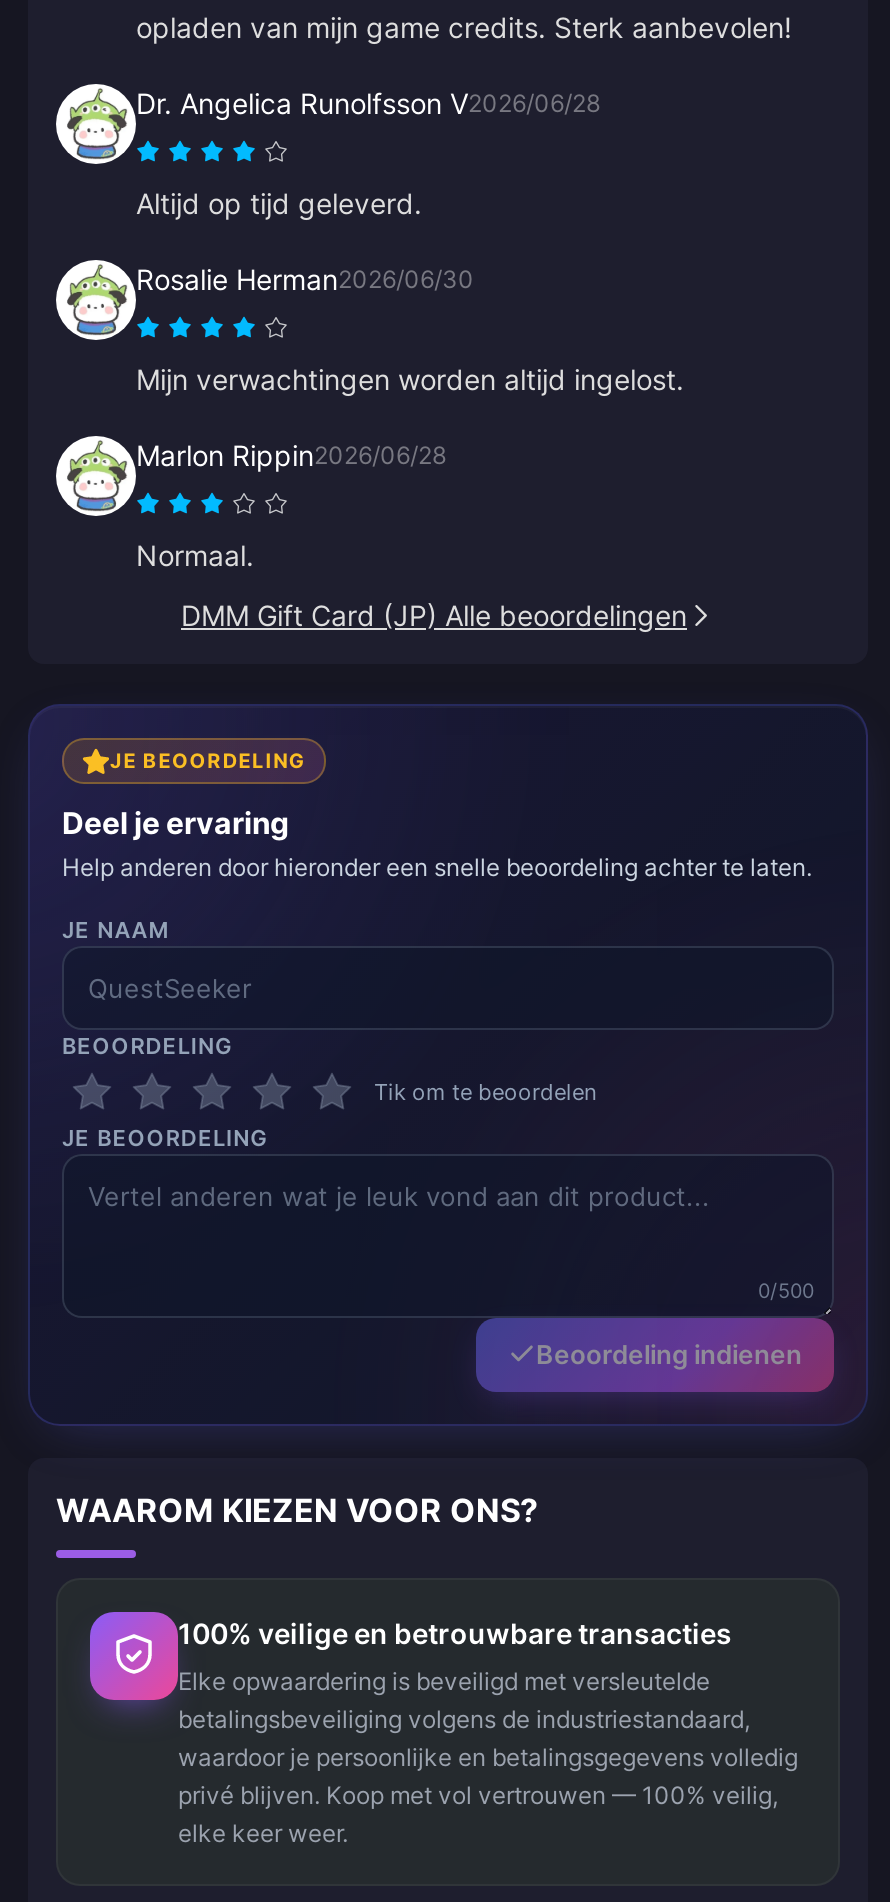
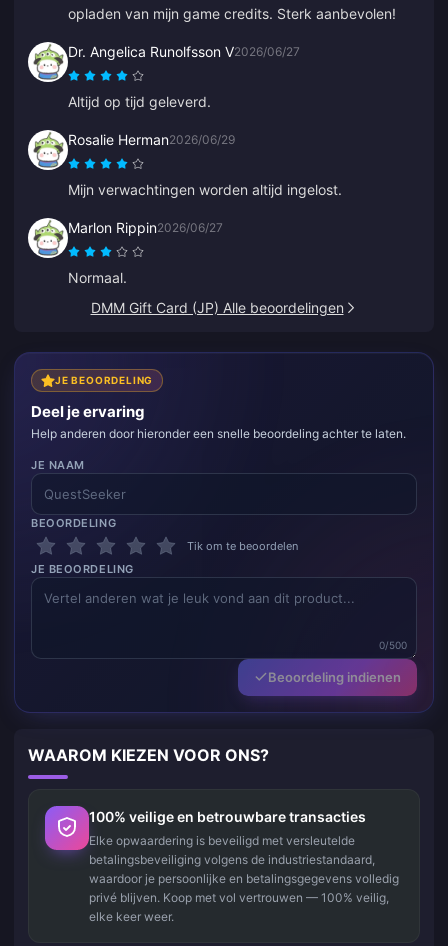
[136,86,600,120] Dr. Angelica Runolfsson V2026/06/28 -> [68,43,300,60] Dr. Angelica Runolfsson V2026/06/27
[136,262,474,296] Rosalie Herman2026/06/30 -> [68,131,235,148] Rosalie Herman2026/06/29
[136,438,446,472] Marlon Rippin2026/06/28 -> [68,219,223,236] Marlon Rippin2026/06/27

